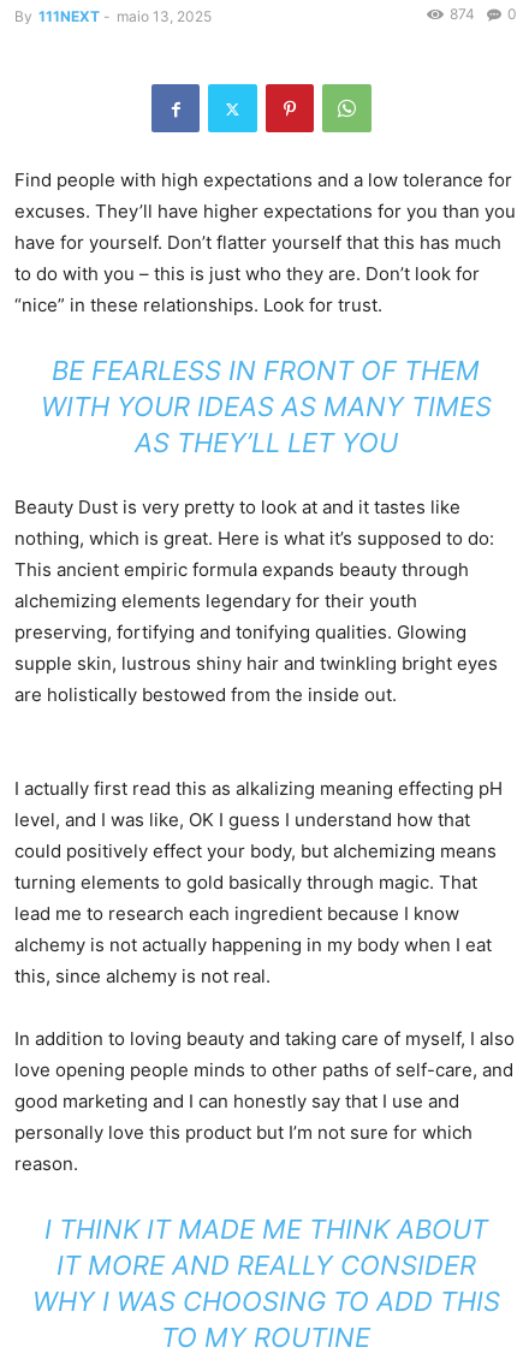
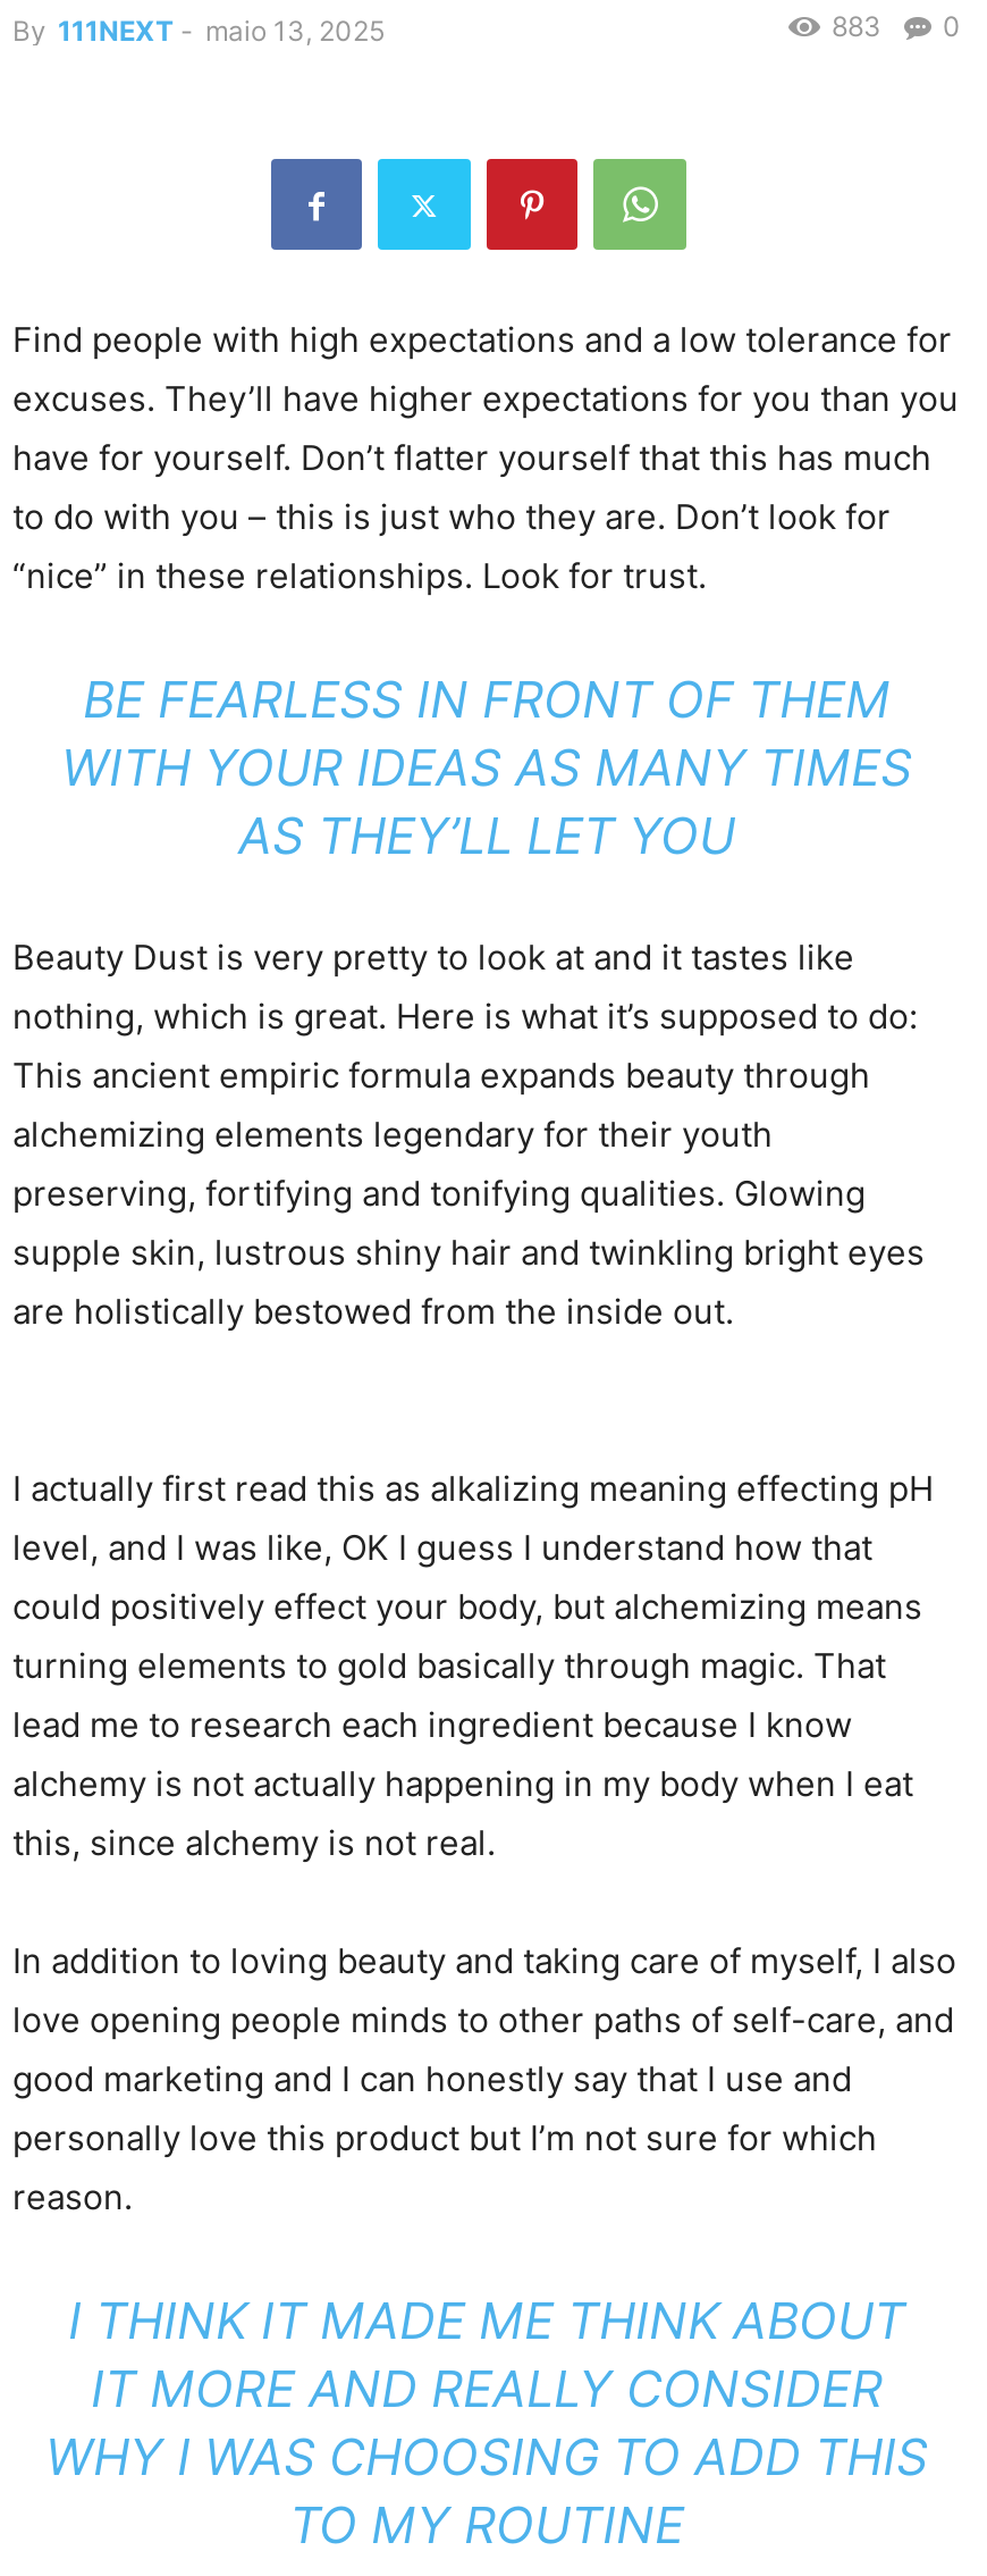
[450,5,517,23] 874 0 -> [832,9,961,43] 883 0

